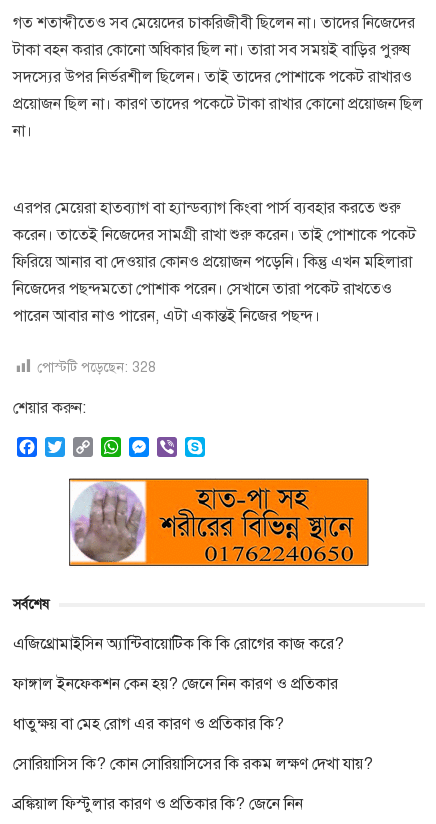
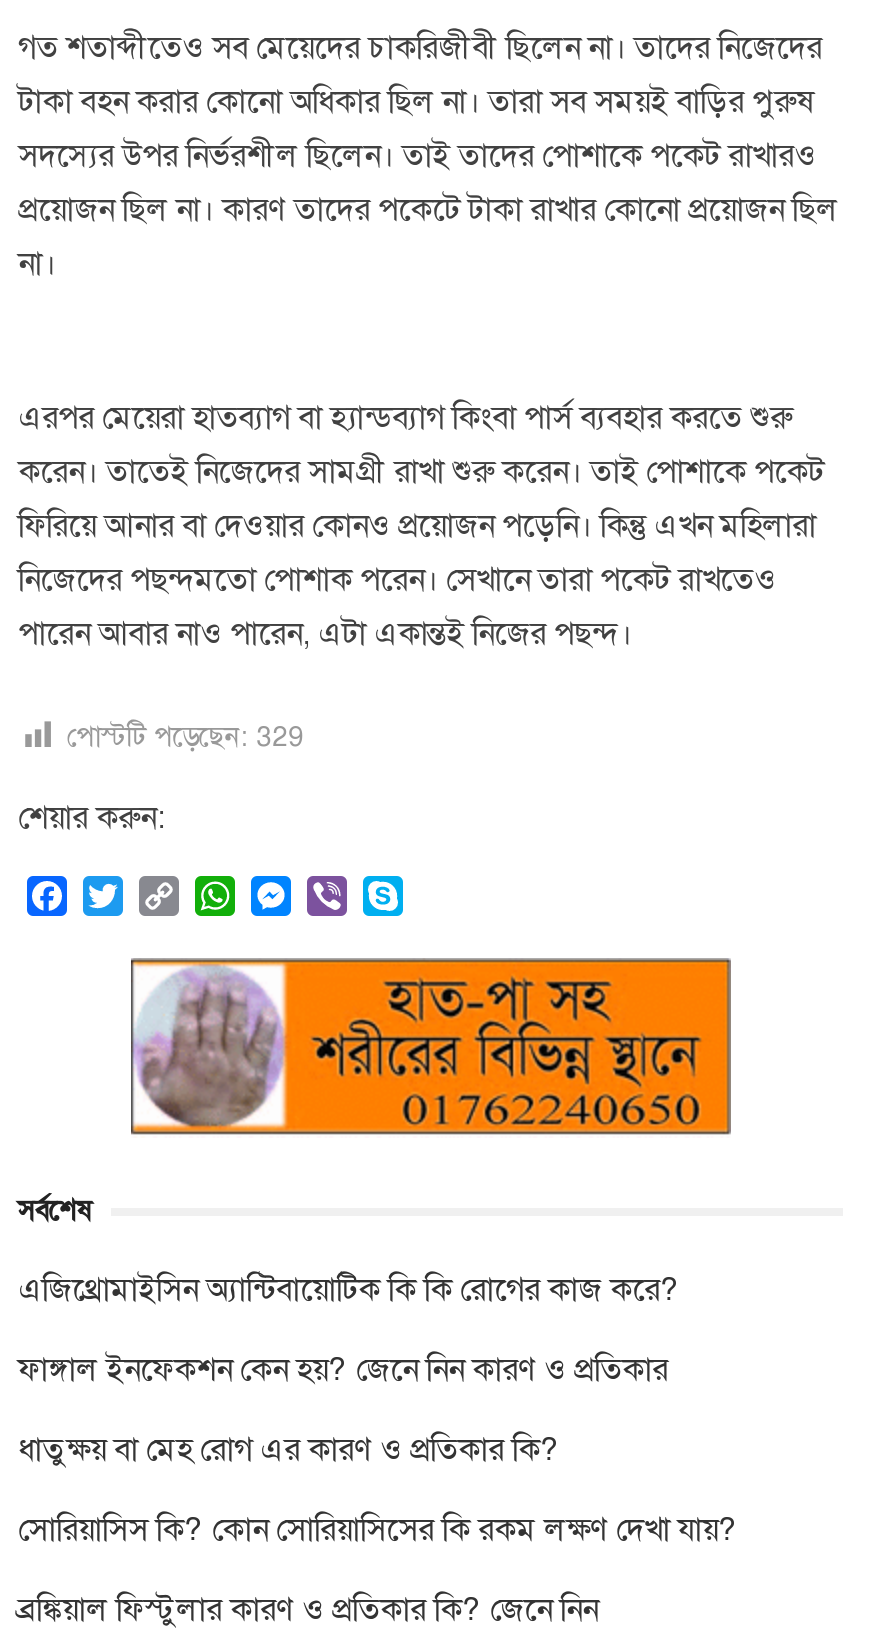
[37,359,156,376] পোস্টটি পড়েছেন: 328 -> [66,719,304,753] পোস্টটি পড়েছেন: 329

